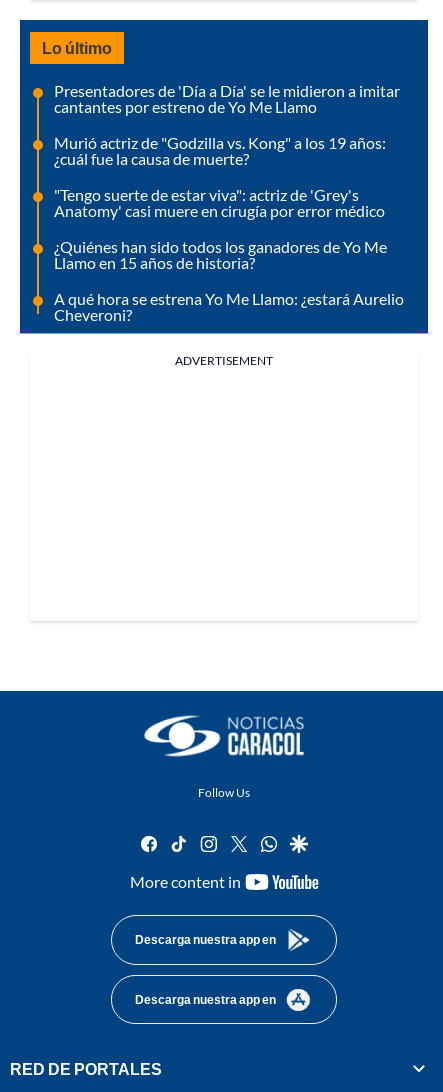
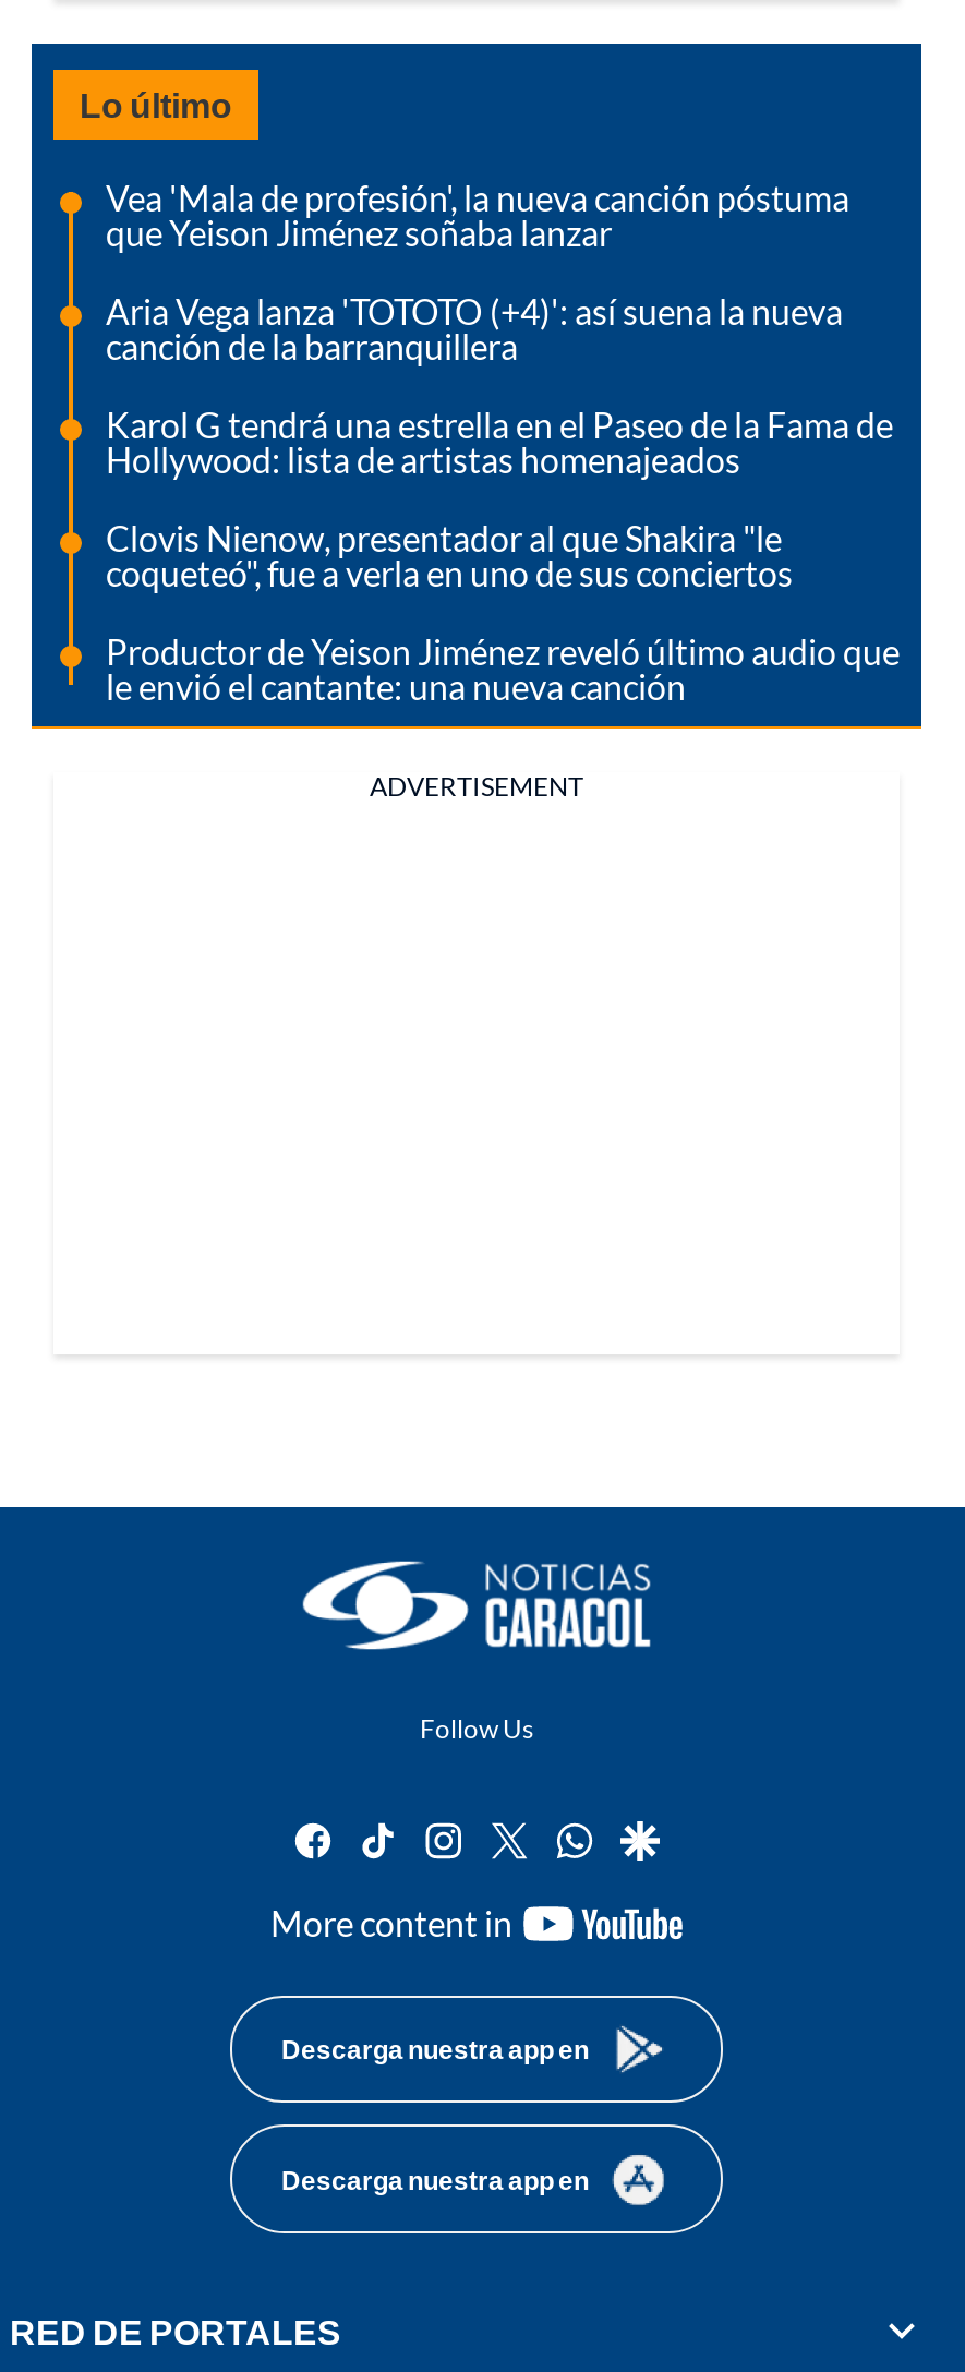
[54,81,400,116] Presentadores de 'Día a Día' se le midieron a imitar | cantantes por estreno de Yo Me Llamo -> [106,177,849,253] Vea 'Mala de profesión', la nueva canción póstuma | que Yeison Jiménez soñaba lanzar
[54,133,386,168] Murió actriz de "Godzilla vs. Kong" a los 19 años: | ¿cuál fue la causa de muerte? -> [106,291,843,367] Aria Vega lanza 'TOTOTO (+4)': así suena la nueva | canción de la barranquillera
[54,185,385,220] "Tengo suerte de estar viva": actriz de 'Grey's | Anatomy' casi muere en cirugía por error médico -> [106,404,893,480] Karol G tendrá una estrella en el Paseo de la Fama de | Hollywood: lista de artistas homenajeados
[54,237,387,272] ¿Quiénes han sido todos los ganadores de Yo Me | Llamo en 15 años de historia? -> [106,517,793,594] Clovis Nienow, presentador al que Shakira "le | coqueteó", fue a verla en uno de sus conciertos
[54,289,404,324] A qué hora se estrena Yo Me Llamo: ¿estará Aurelio | Cheveroni? -> [106,631,900,707] Productor de Yeison Jiménez reveló último audio que | le envió el cantante: una nueva canción

